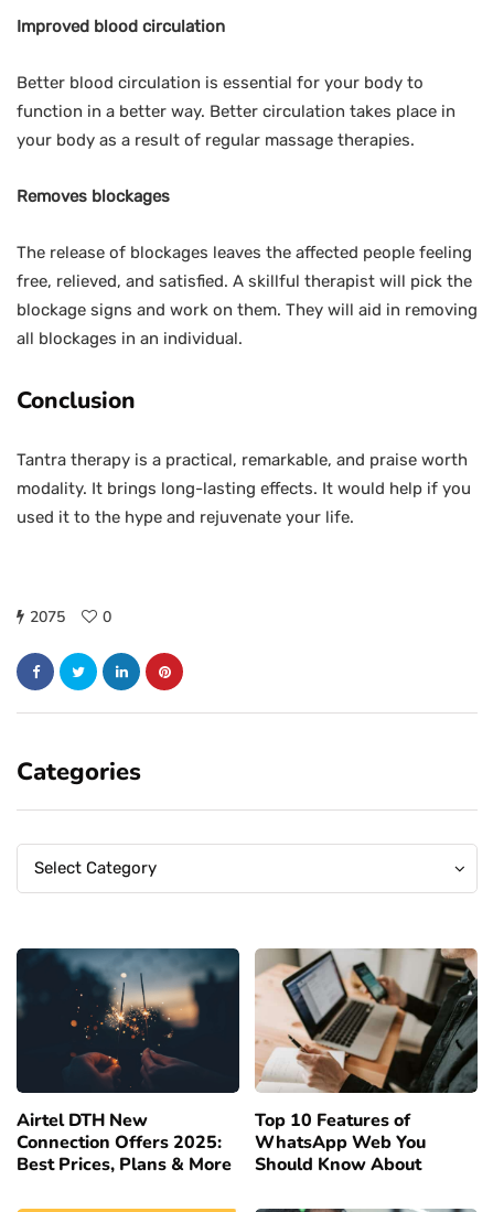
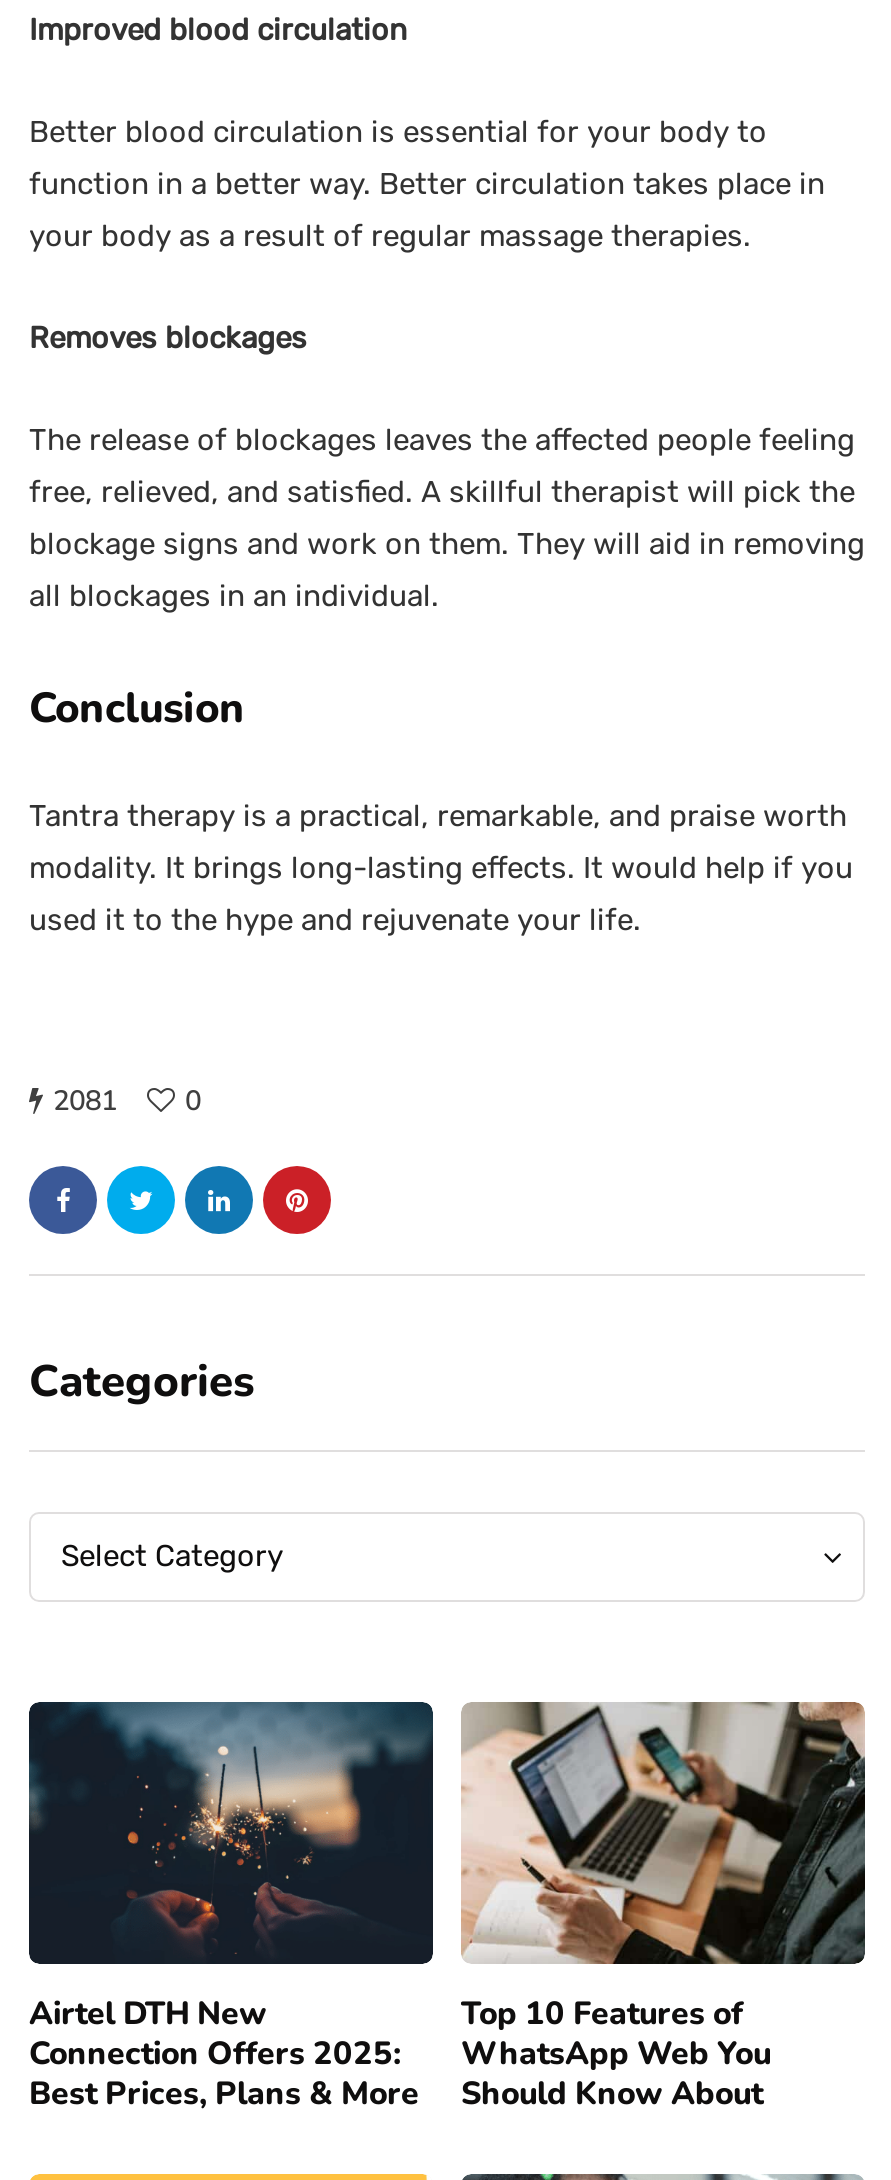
[30,607,111,628] 2075 0 -> [53,1082,201,1120] 2081 0

